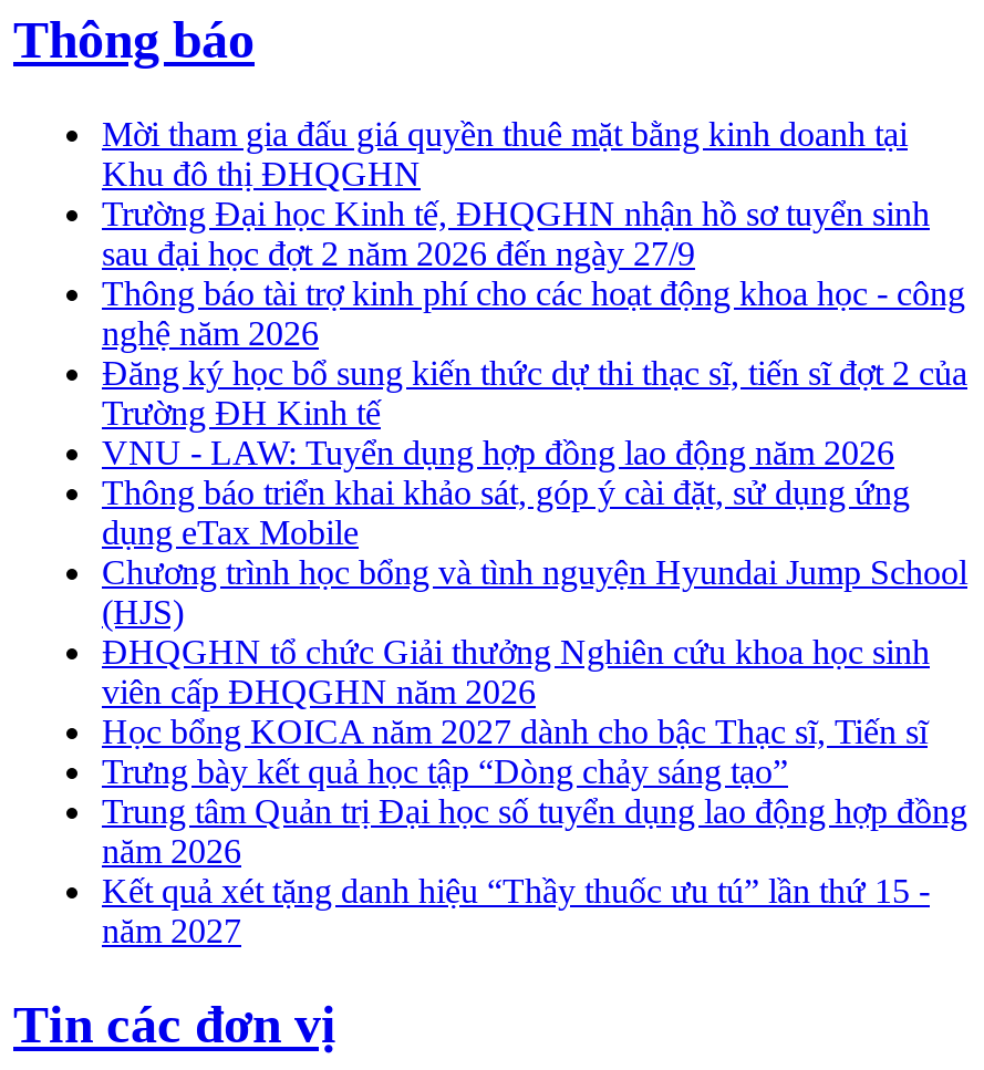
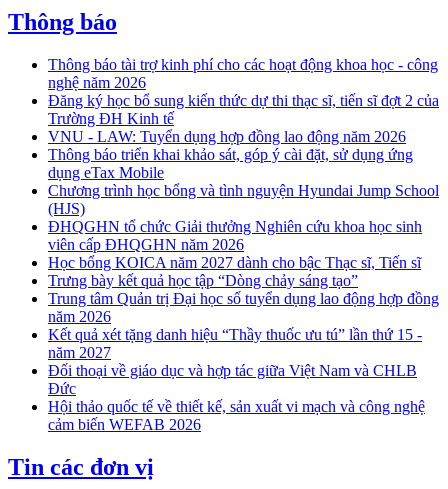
[102,116,930,273] Mời tham gia đấu giá quyền thuê mặt bằng kinh doanh tại | Khu đô thị ĐHQGHN | Trường Đại học Kinh tế, ĐHQGHN nhận hồ sơ tuyển sinh | sau đại học đợt 2 năm 2026 đến ngày 27/9 -> none
moved [102,275,967,950] -> [48,56,439,361]: Thông báo tài trợ kinh phí cho các hoạt động khoa học - công | nghệ năm 2026 | Đăng ký học bổ sung kiến thức dự thi thạc sĩ, tiến sĩ đợt 2 của | ... | Kết quả xét tặng danh hiệu “Thầy thuốc ưu tú” lần thứ 15 - | năm 2027
none -> [48,362,425,433] Đối thoại về giáo dục và hợp tác giữa Việt Nam và CHLB | Đức | Hội thảo quốc tế về thiết kế, sản xuất vi mạch và công nghệ | cảm biến WEFAB 2026

